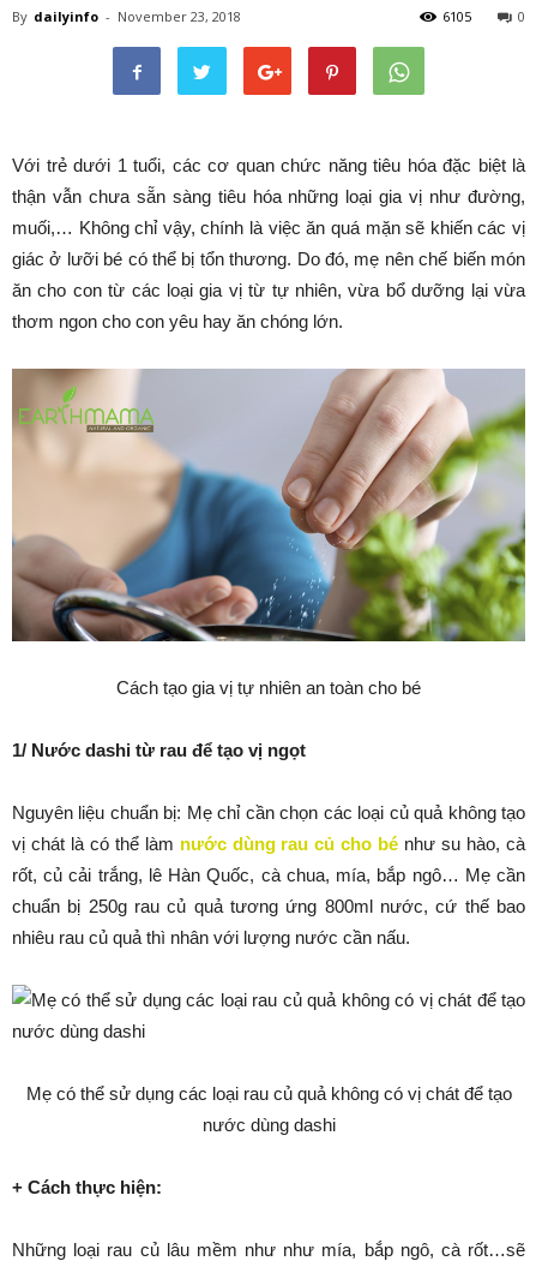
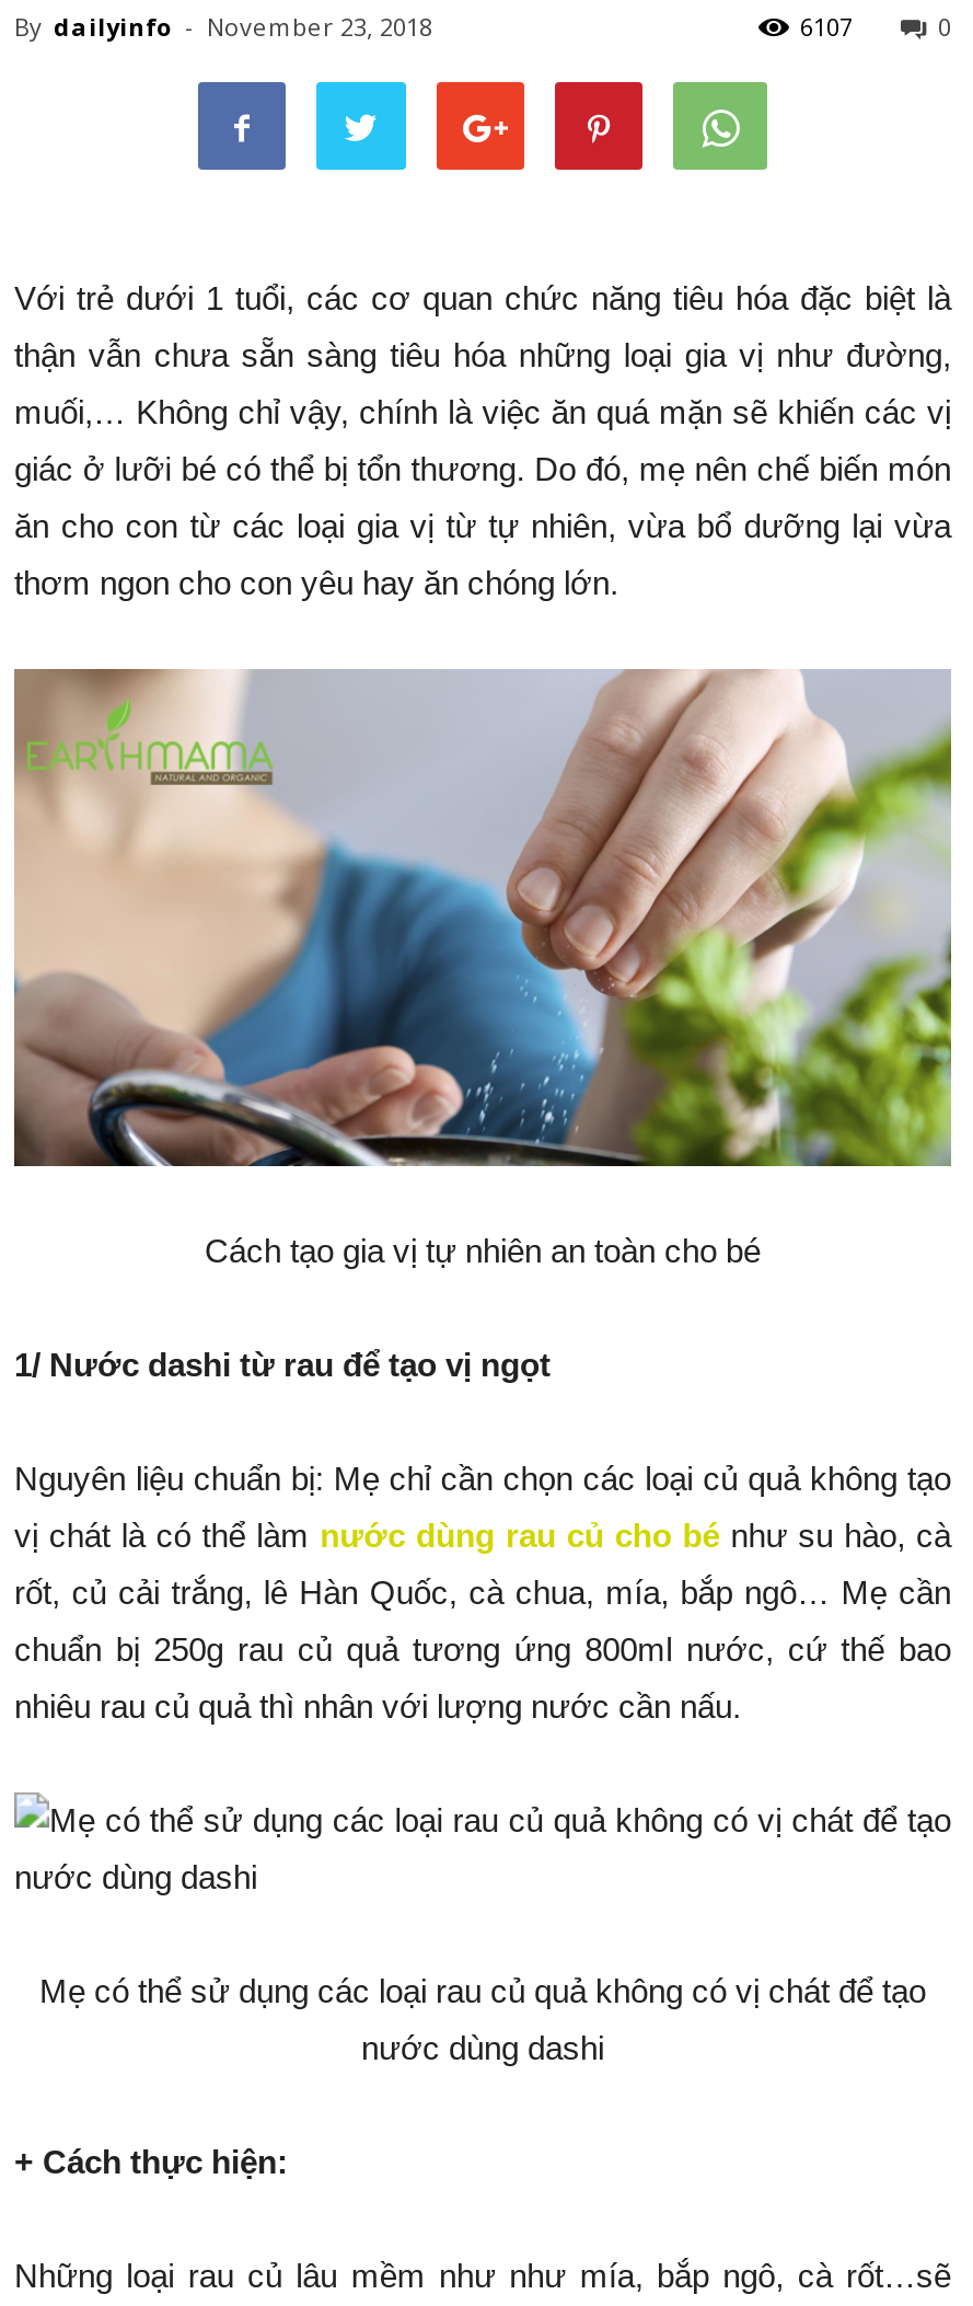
[442,7,471,25] 6105 -> [800,10,853,43] 6107

